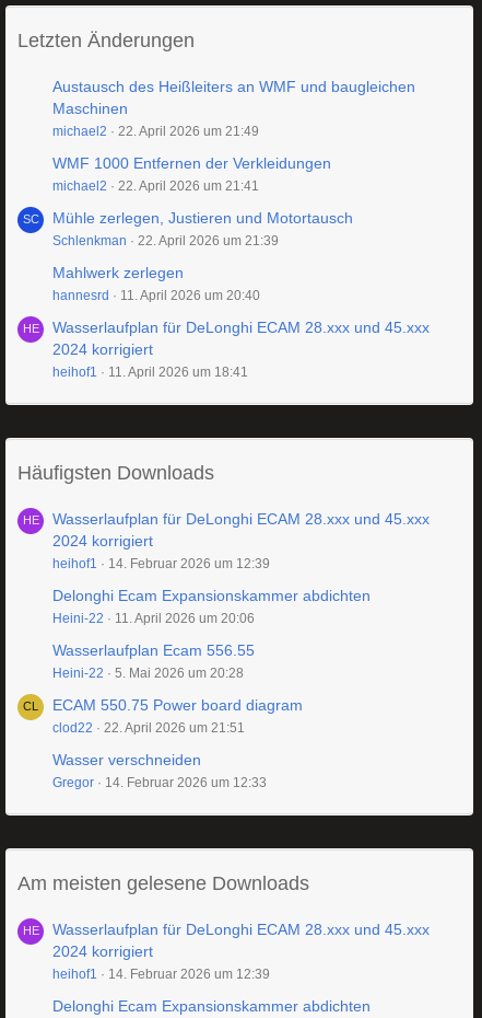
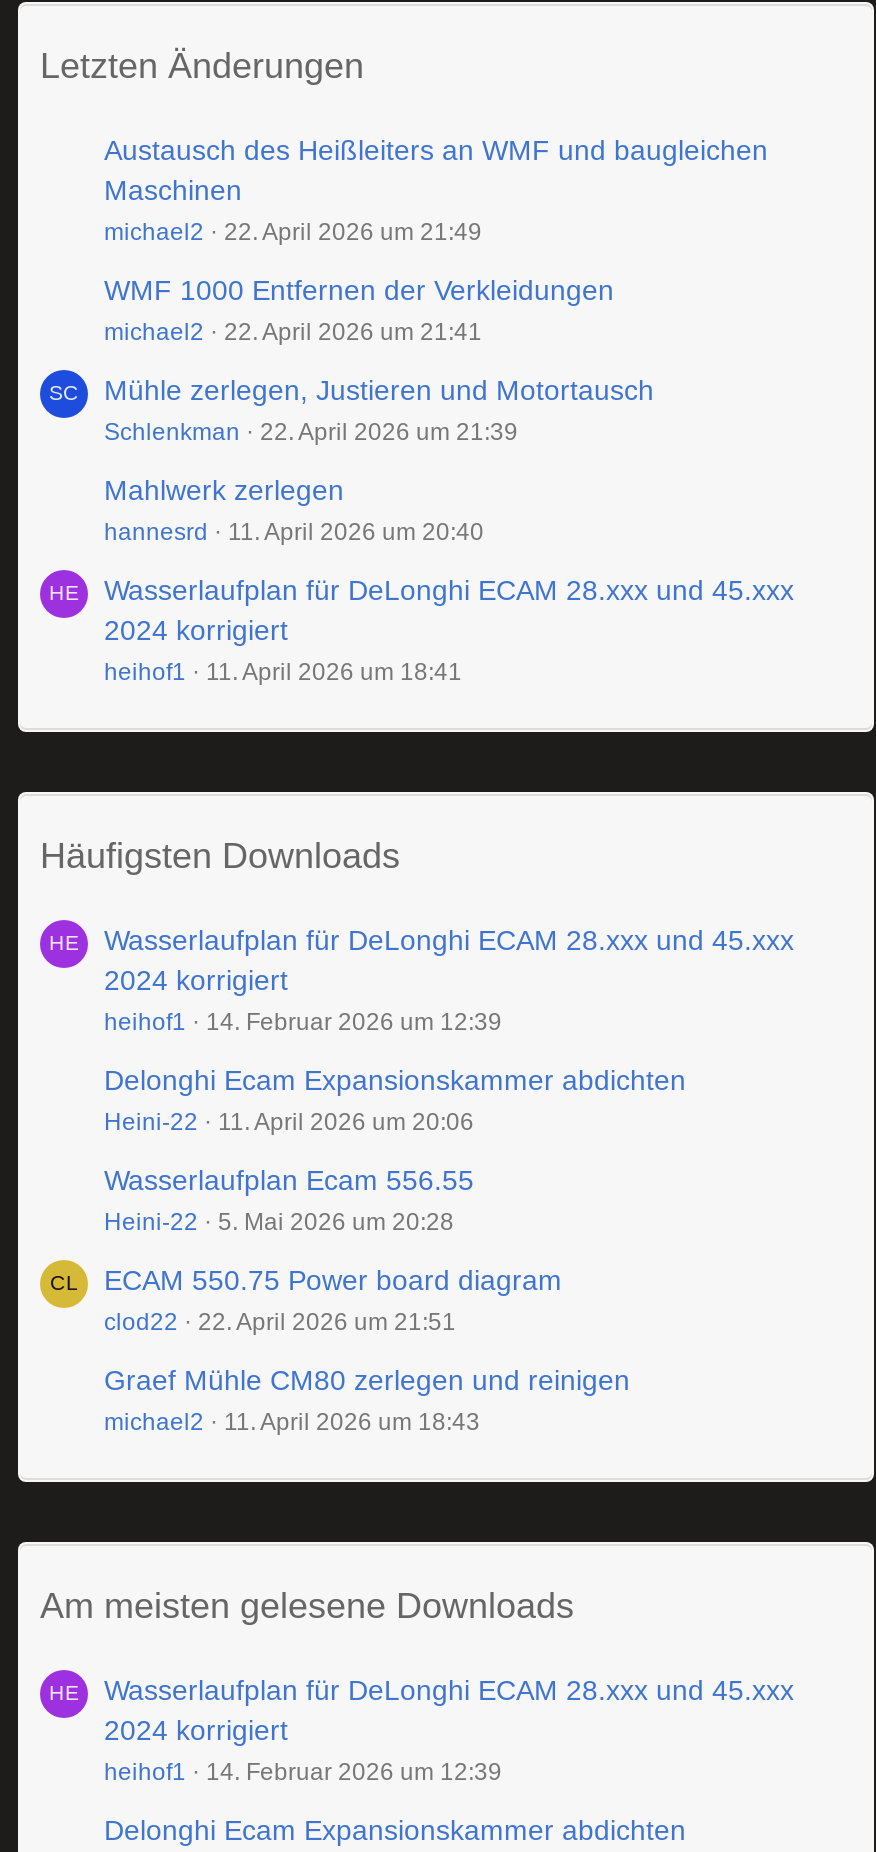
[52,751,267,790] Wasser verschneiden | Gregor | 14. Februar 2026 um 12:33 -> [104,1364,630,1436] Graef Mühle CM80 zerlegen und reinigen | michael2 | 11. April 2026 um 18:43

